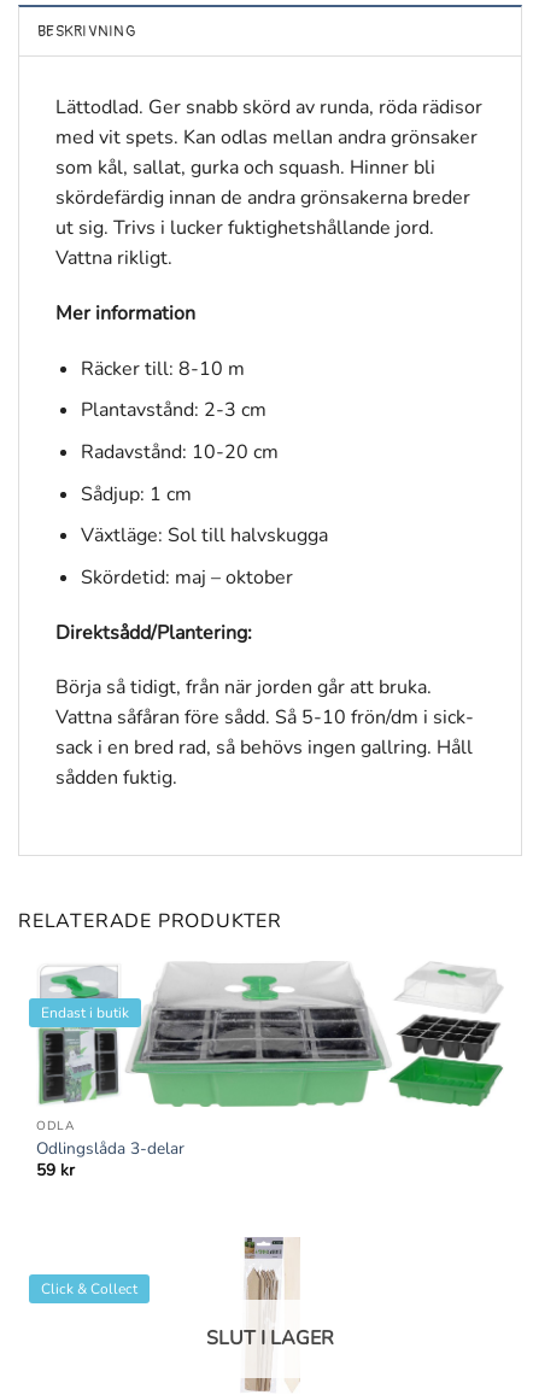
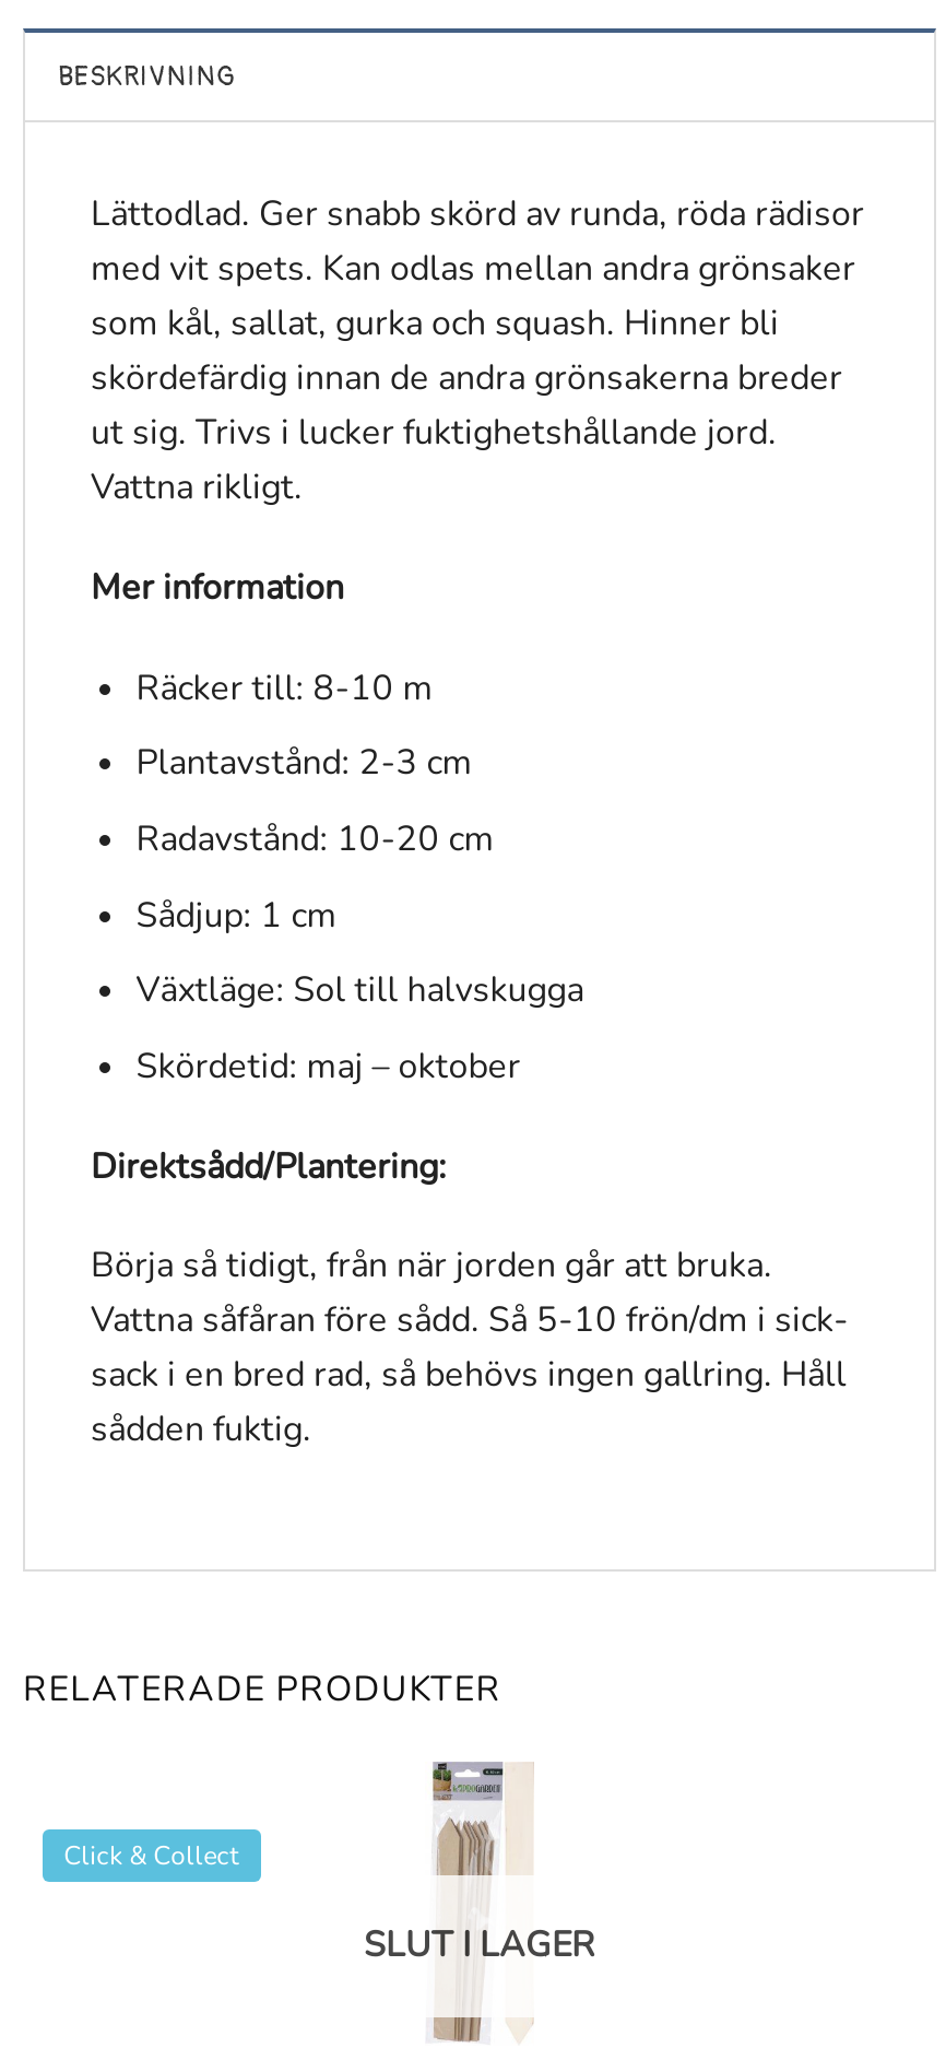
[37,962,504,1108] [image] | Endast i butik -> none
[36,1118,184,1182] ODLA | Odlingslåda 3-delar | 59 kr -> none

